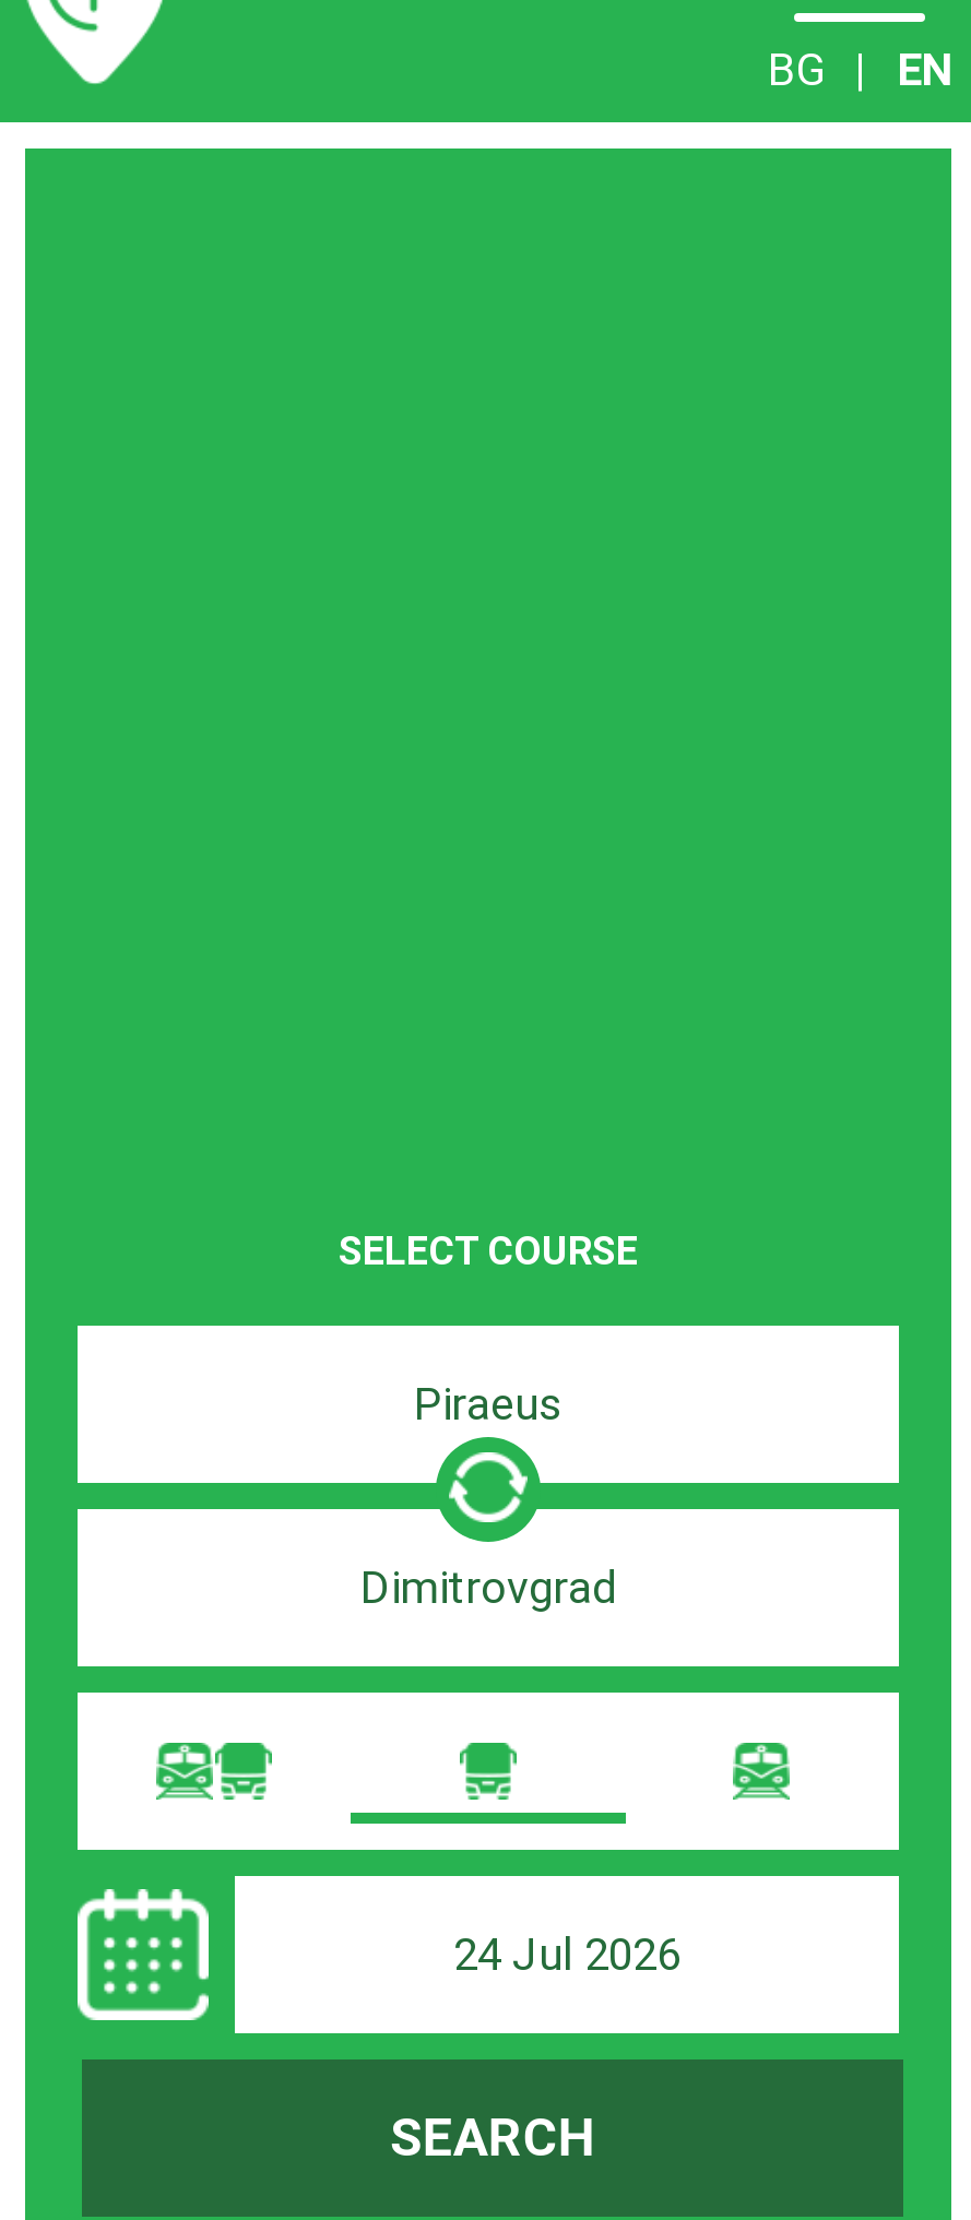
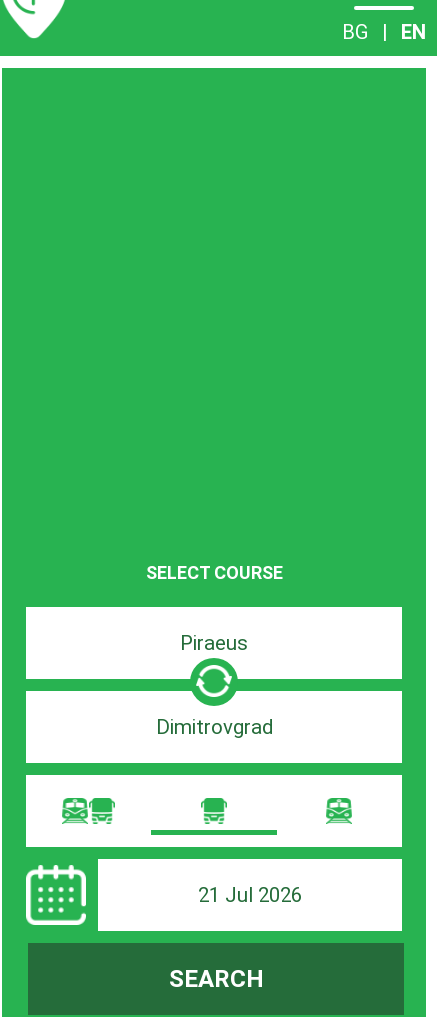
[453,1928,680,1981] 24 Jul 2026 -> [198,883,302,907] 21 Jul 2026

